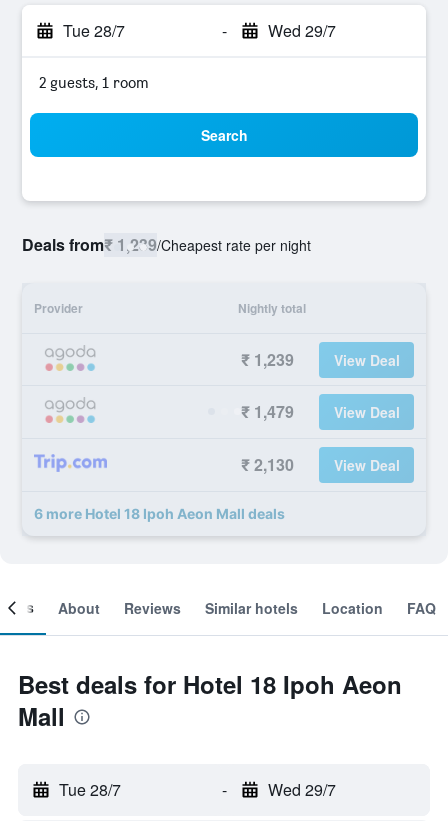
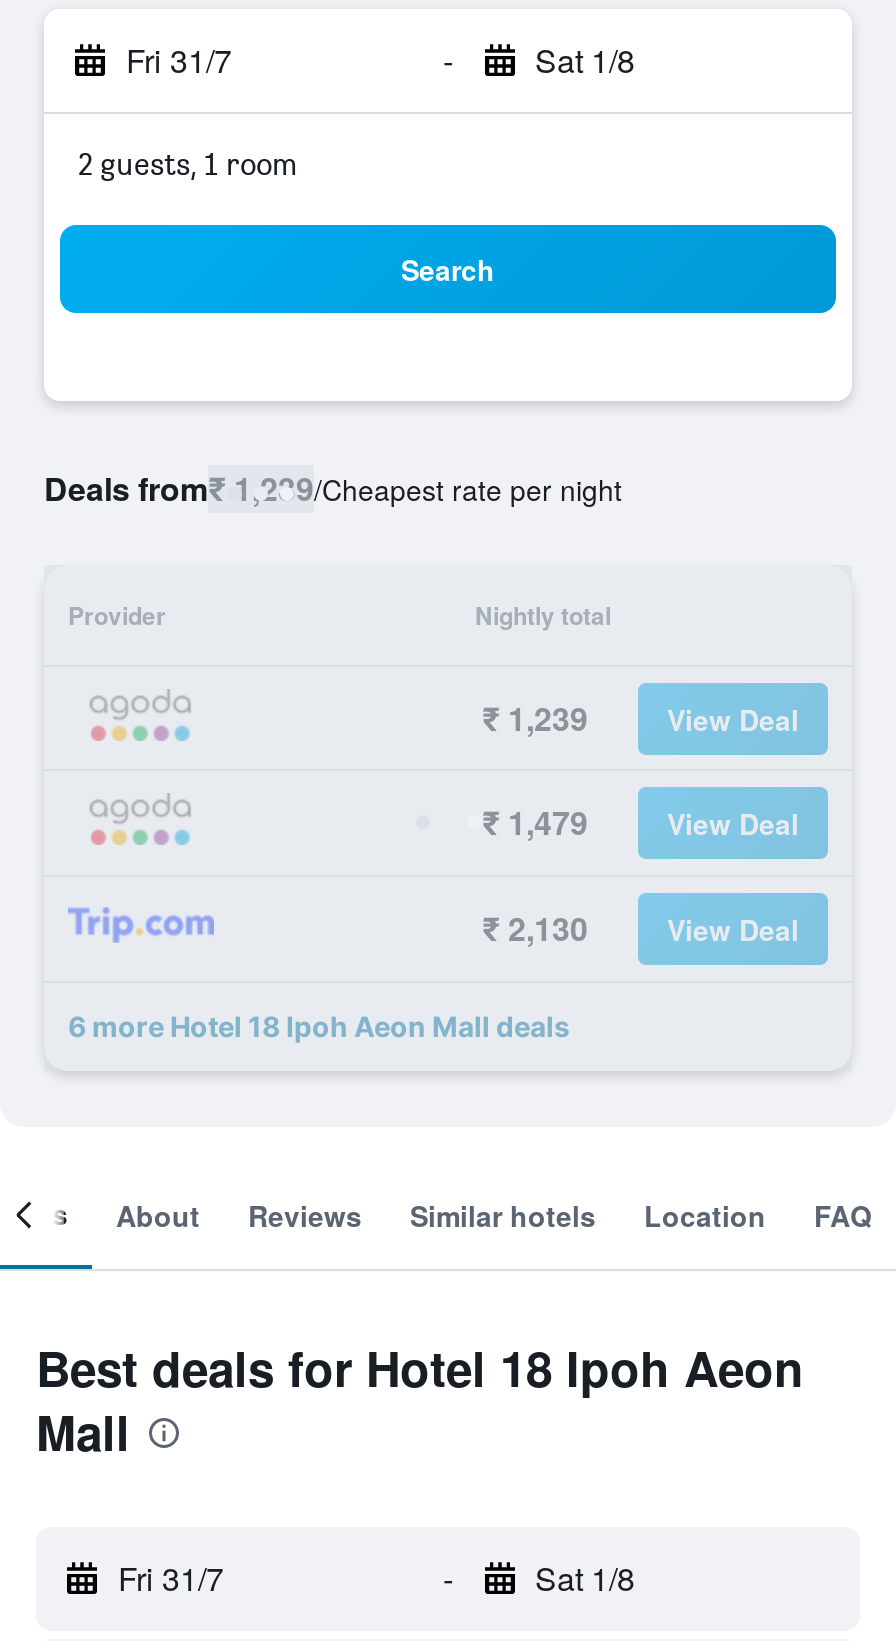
[63,19,125,42] Tue 28/7 -> [126,37,232,83] Fri 31/7
[267,19,335,42] Wed 29/7 -> [535,37,635,83] Sat 1/8
[59,778,121,801] Tue 28/7 -> [118,1555,224,1601] Fri 31/7
[267,778,335,801] Wed 29/7 -> [535,1555,635,1601] Sat 1/8

